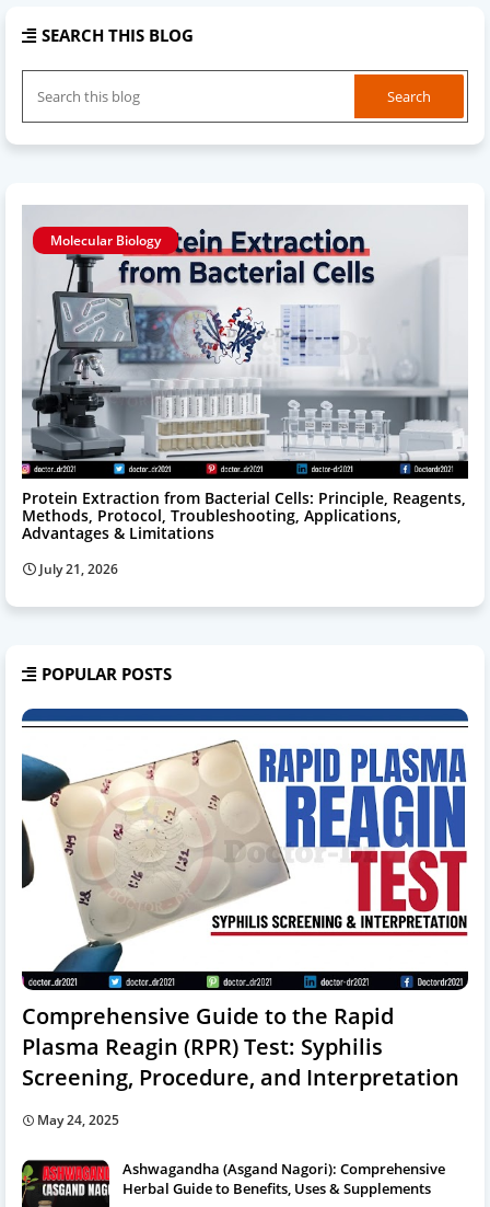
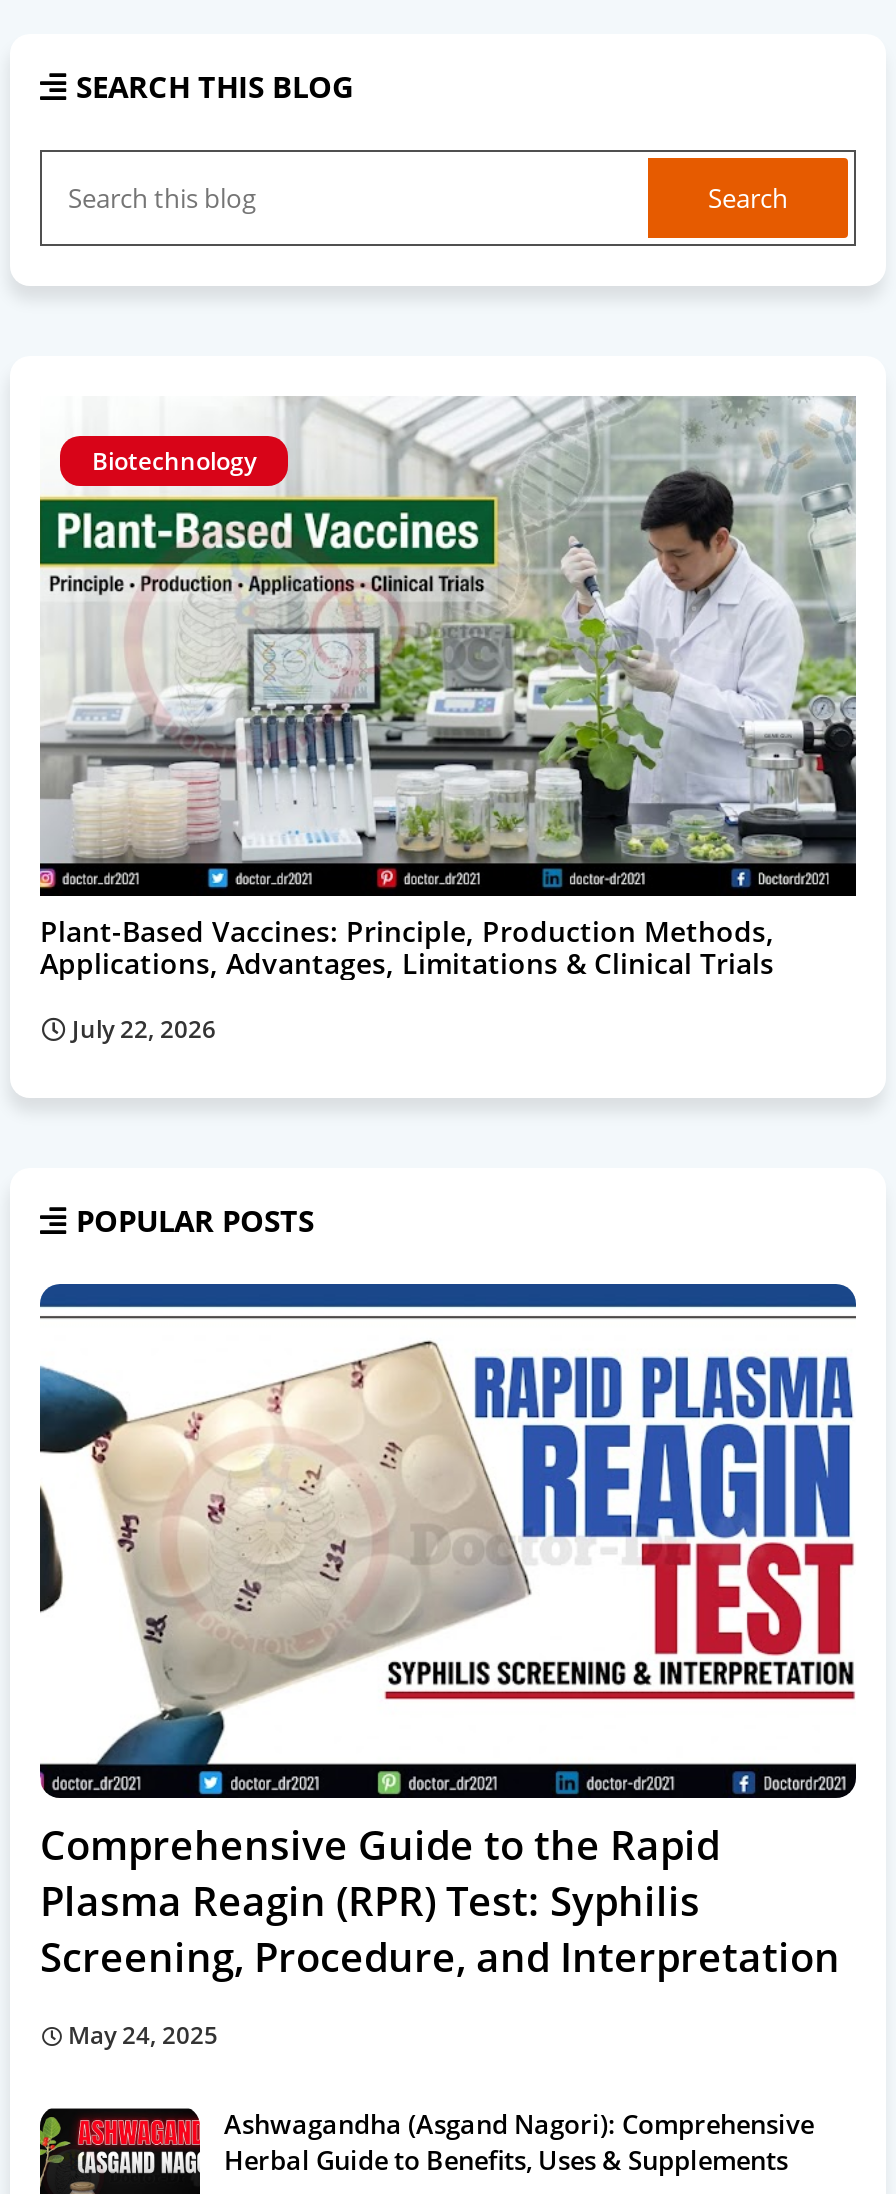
[22,205,468,461] [image] | Molecular Biology -> [38,396,858,862] [image] | Biotechnology
[22,487,466,543] Protein Extraction from Bacterial Cells: Principle, Reagents, | Methods, Protocol, Troubleshooting, Applications, | Advantages & Limitations -> [40,912,774,982] Plant-Based Vaccines: Principle, Production Methods, | Applications, Advantages, Limitations & Clinical Trials
[39,560,118,578] July 21, 2026 -> [72,1012,216,1046] July 22, 2026

